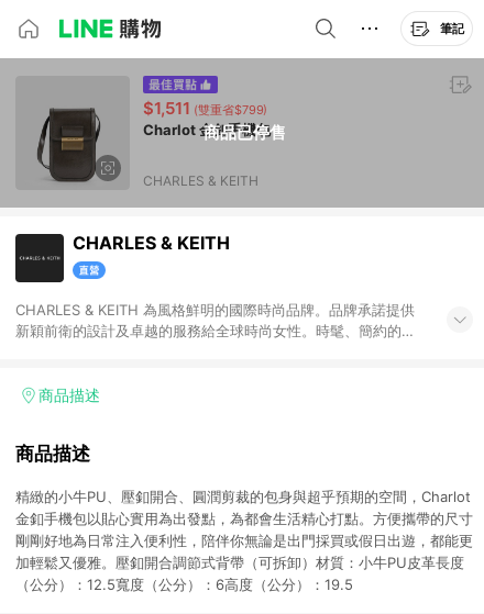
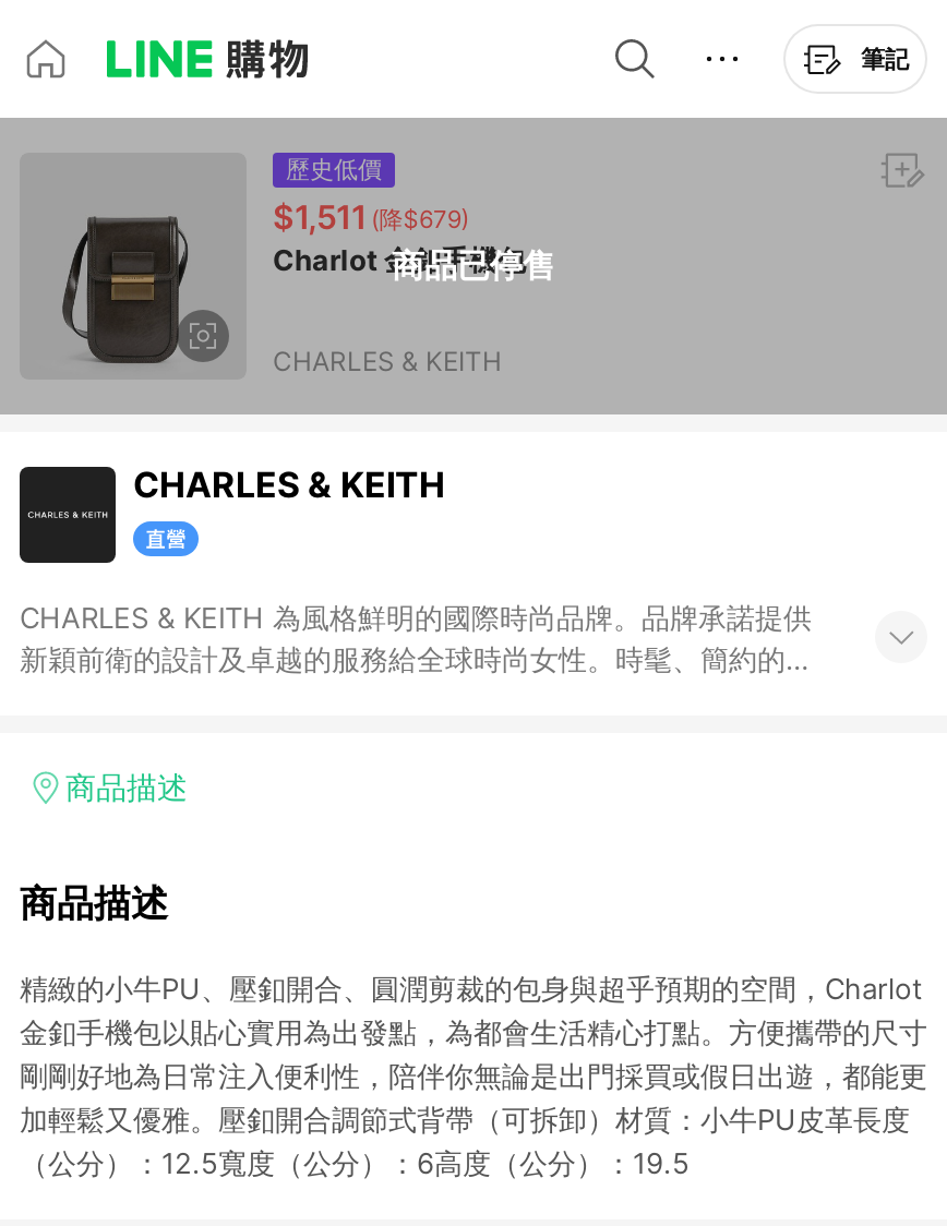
[143,98,267,119] $1,511 (雙重省$799) -> [273,154,469,238] 歷史低價 | $1,511 (降$679)

